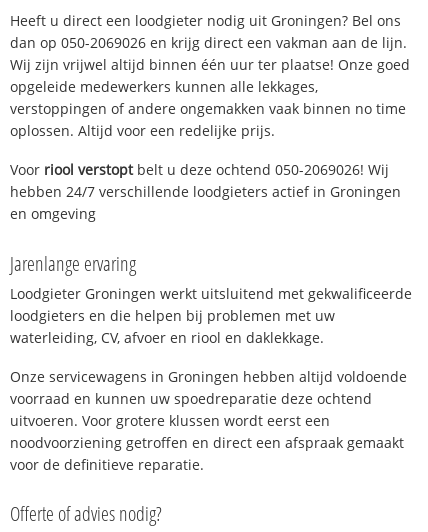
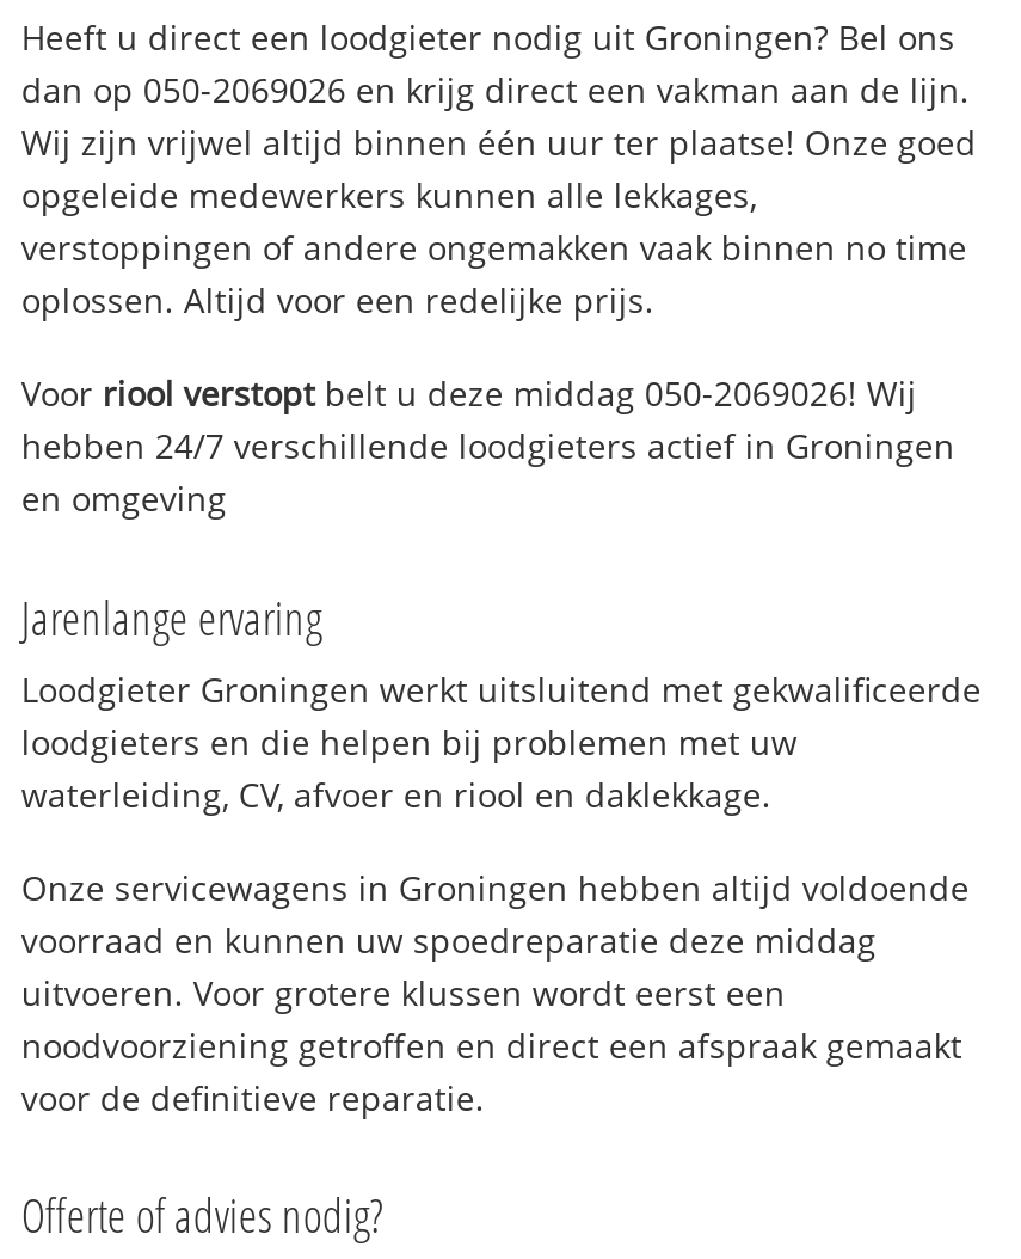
[10,160,389,179] Voor riool verstopt belt u deze ochtend 050-2069026! Wij -> [21,370,917,415] Voor riool verstopt belt u deze middag 050-2069026! Wij
[10,388,372,407] voorraad en kunnen uw spoedreparatie deze ochtend -> [21,916,876,962] voorraad en kunnen uw spoedreparatie deze middag

